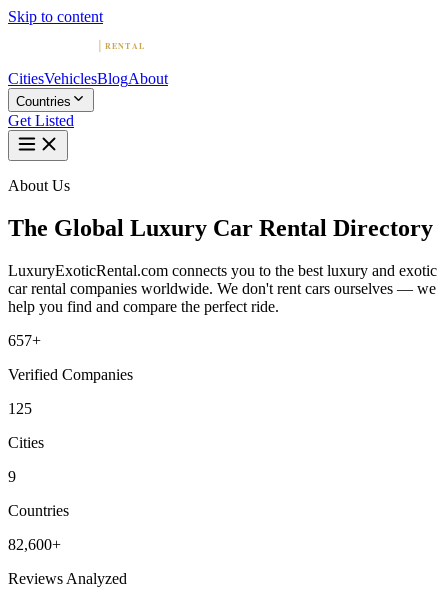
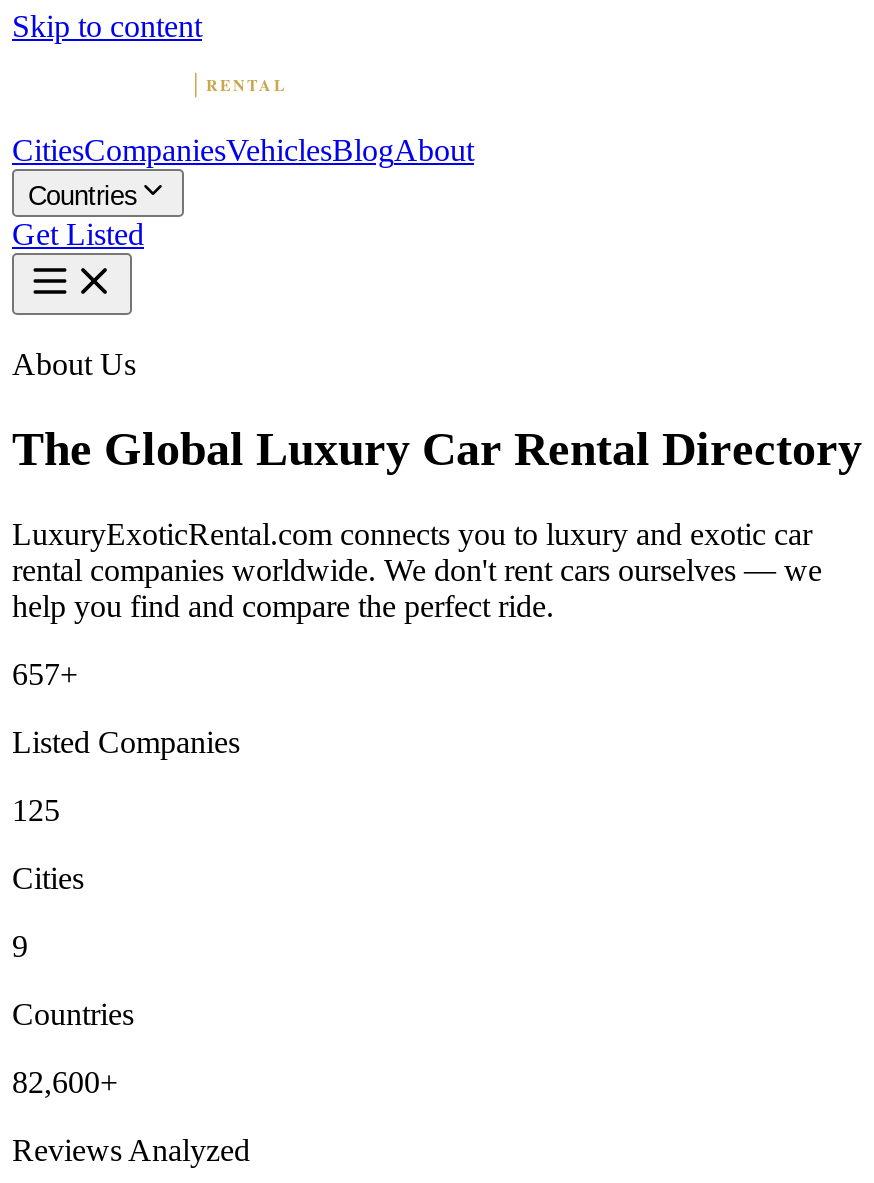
[8,70,168,87] CitiesVehiclesBlogAbout -> [12,133,474,167] CitiesCompaniesVehiclesBlogAbout
[8,262,437,297] LuxuryExoticRental.com connects you to the best luxury and exotic | car rental companies worldwide. We don't rent cars ourselves — we -> [12,517,822,587] LuxuryExoticRental.com connects you to luxury and exotic car | rental companies worldwide. We don't rent cars ourselves — we
[8,366,133,383] Verified Companies -> [12,725,240,759] Listed Companies

